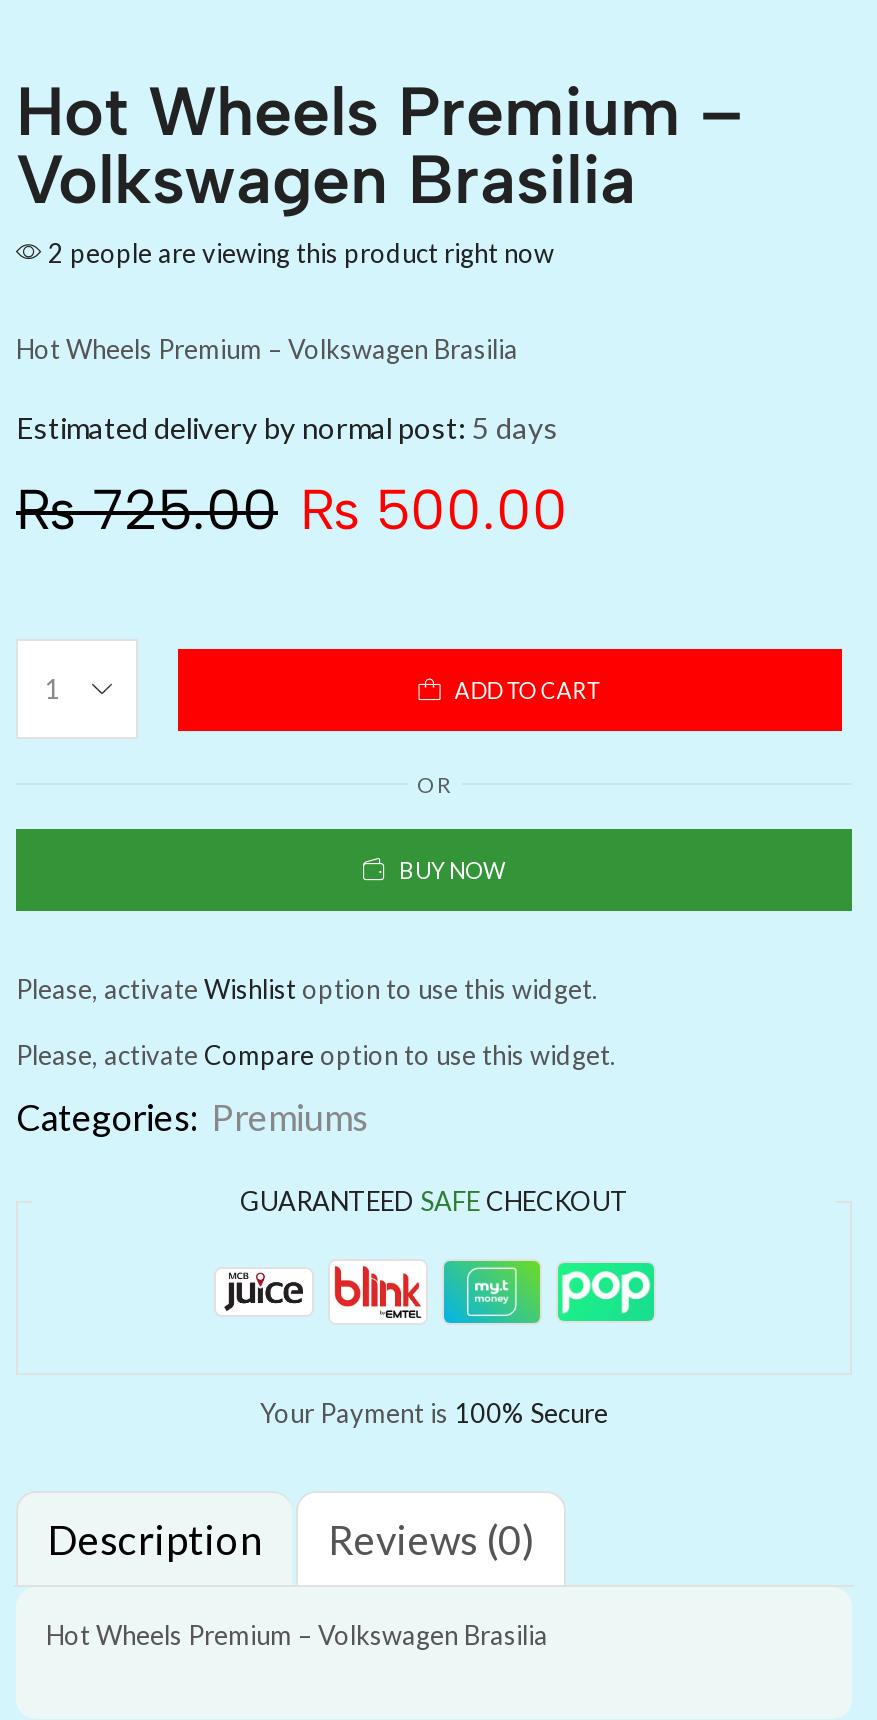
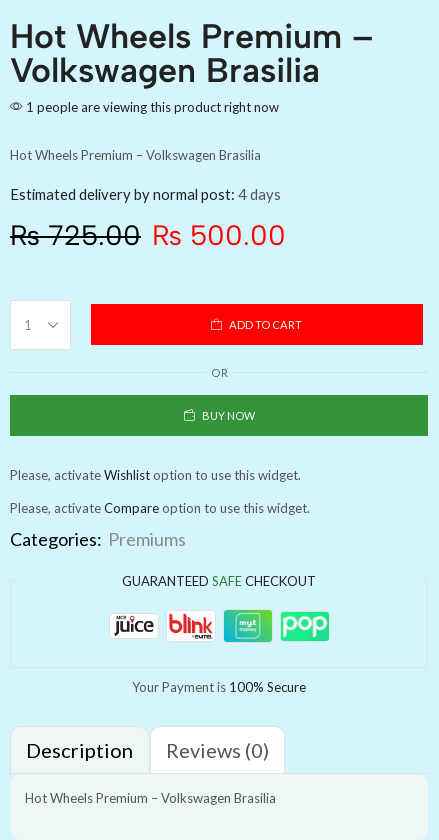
[42,238,554,270] 2 people are viewing this product right now -> [23,99,279,115] 1 people are viewing this product right now
[16,410,558,446] Estimated delivery by normal post: 5 days -> [10,185,281,203] Estimated delivery by normal post: 4 days

